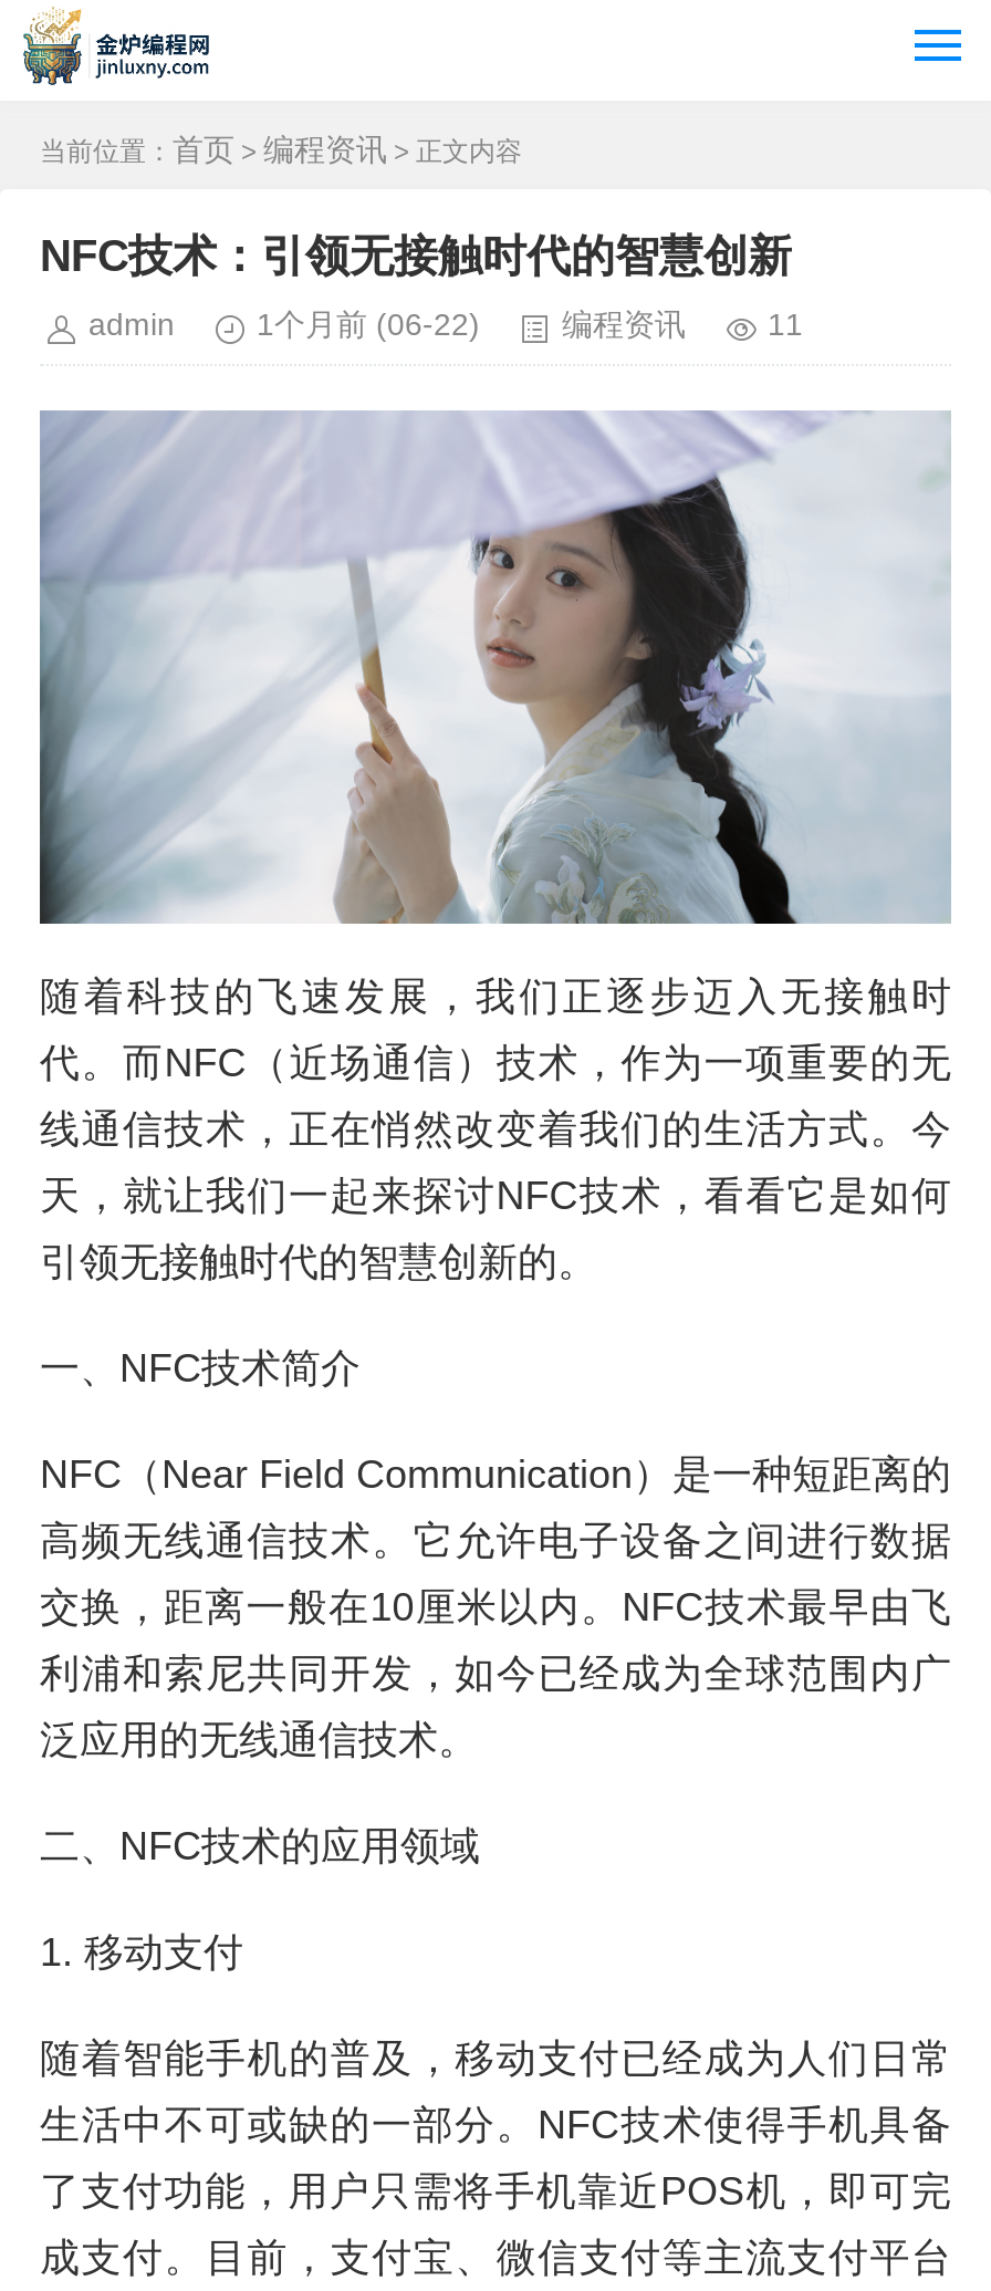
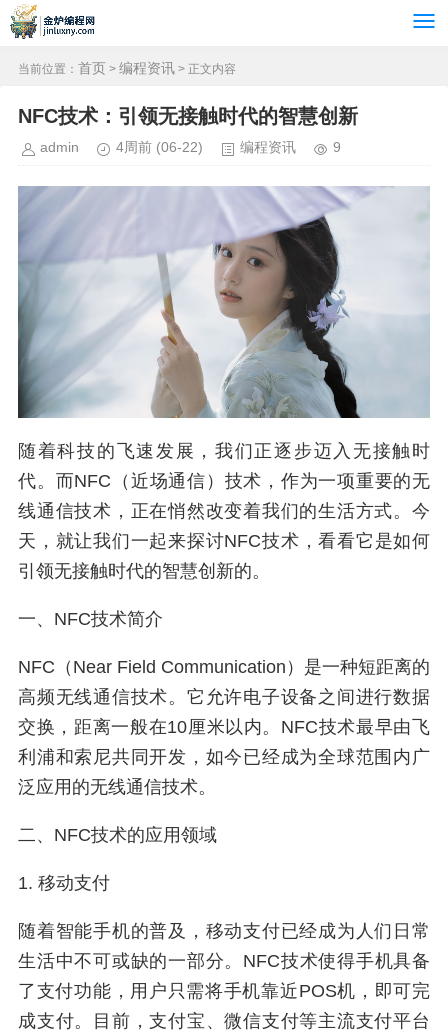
[257,306,480,342] 1个月前(06-22) -> [116,139,203,155] 4周前(06-22)
[768,306,803,342] 11 -> [333,139,341,155] 9

